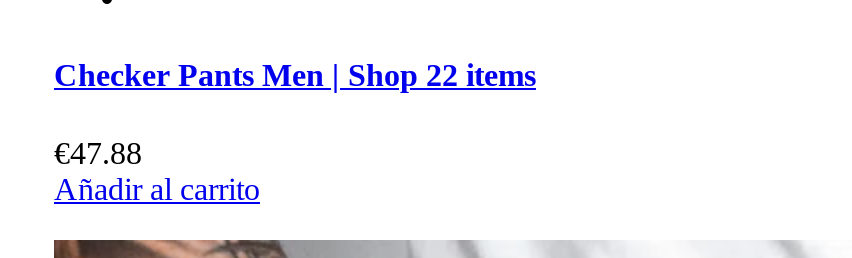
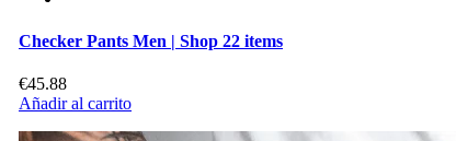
[54,136,142,170] €47.88 -> [19,74,67,93] €45.88

